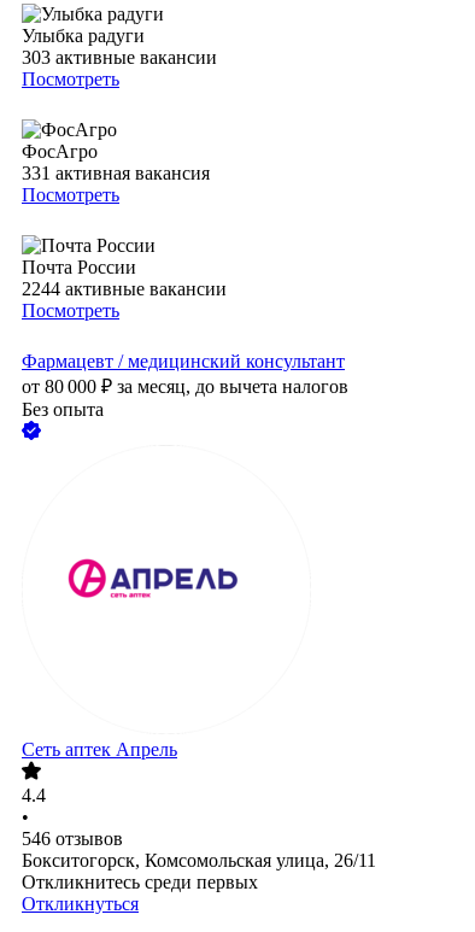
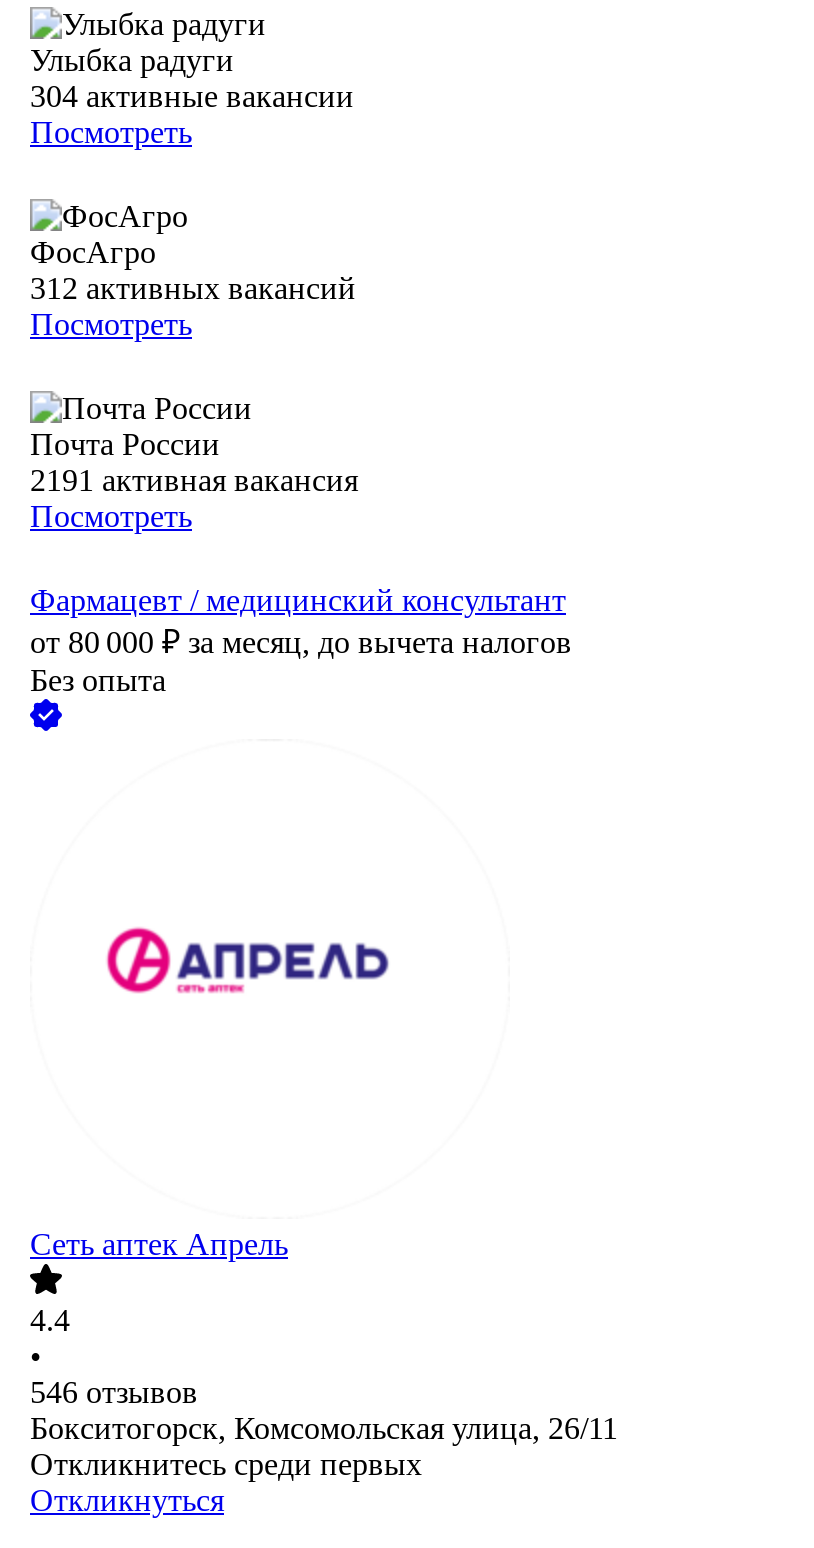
[22,47,217,68] 303 активные вакансии -> [30,80,354,114] 304 активные вакансии
[22,163,210,184] 331 активная вакансия -> [30,272,356,306] 312 активных вакансий
[22,279,227,299] 2244 активные вакансии -> [30,464,358,498] 2191 активная вакансия

